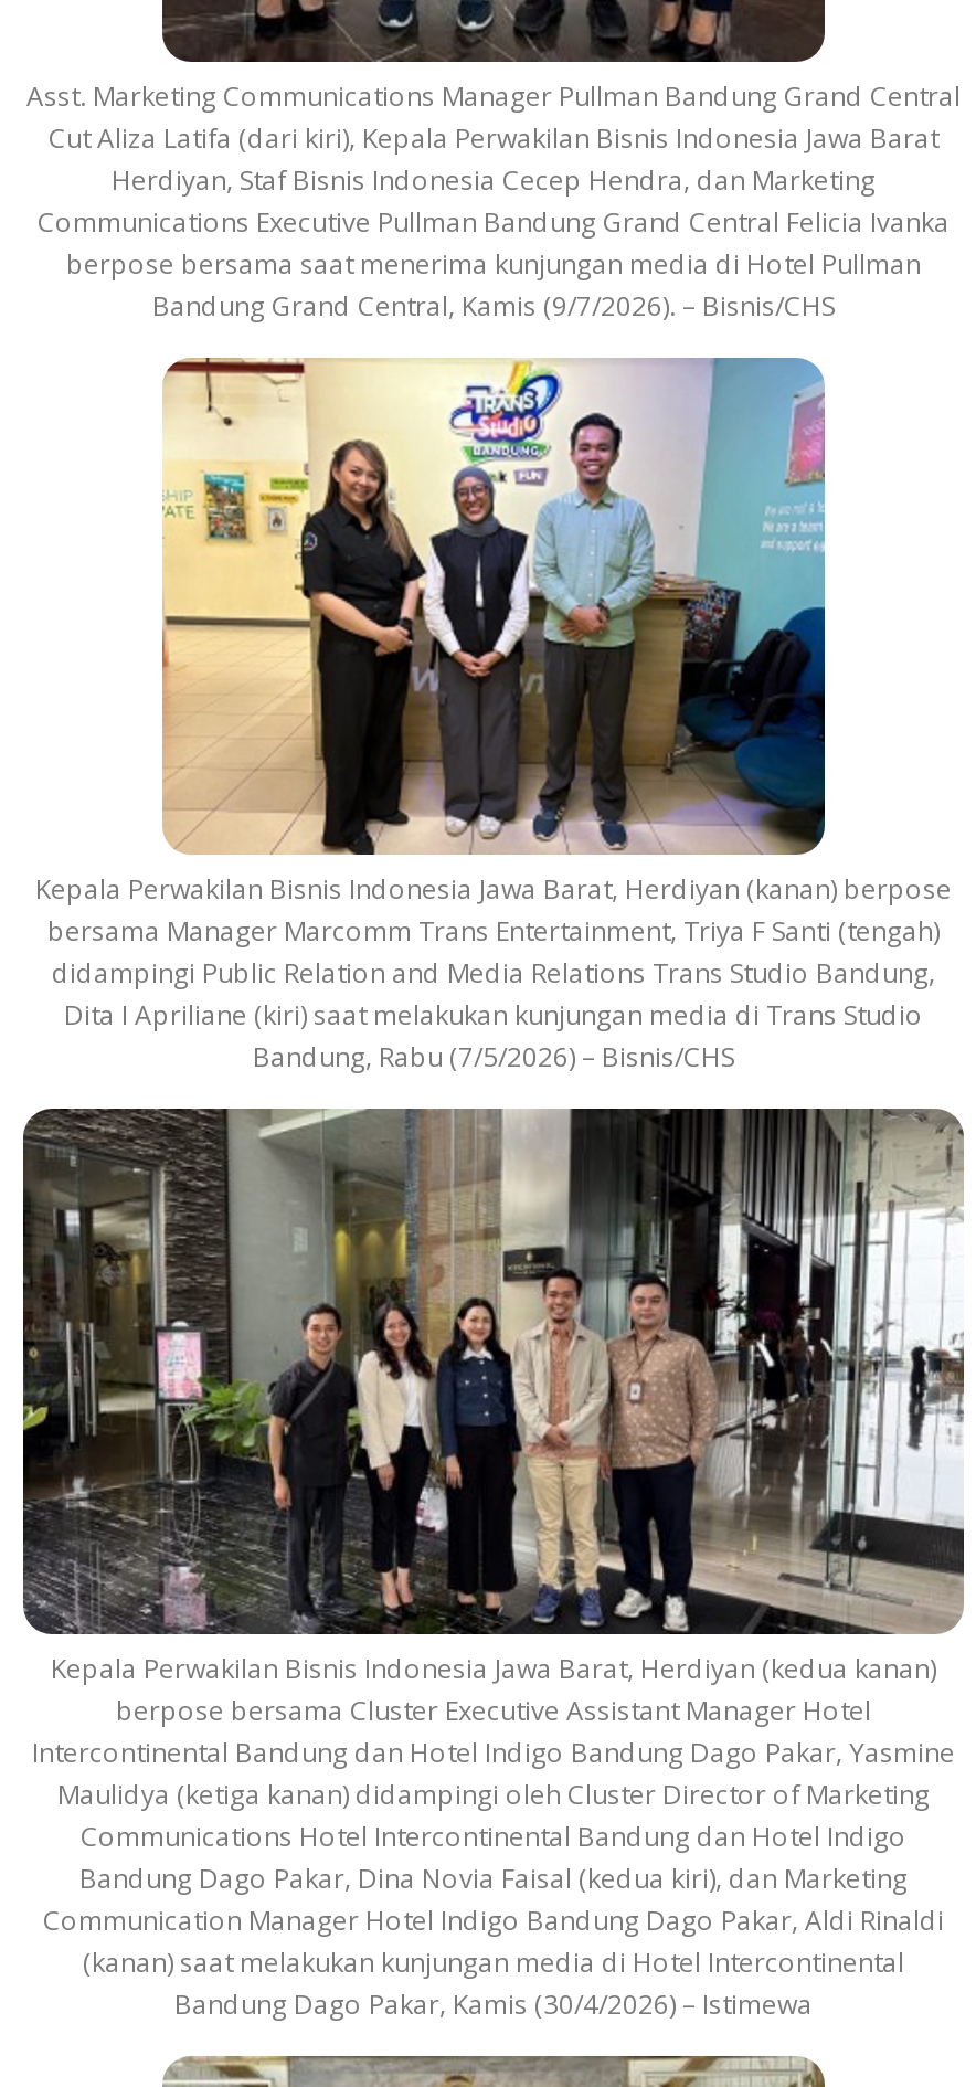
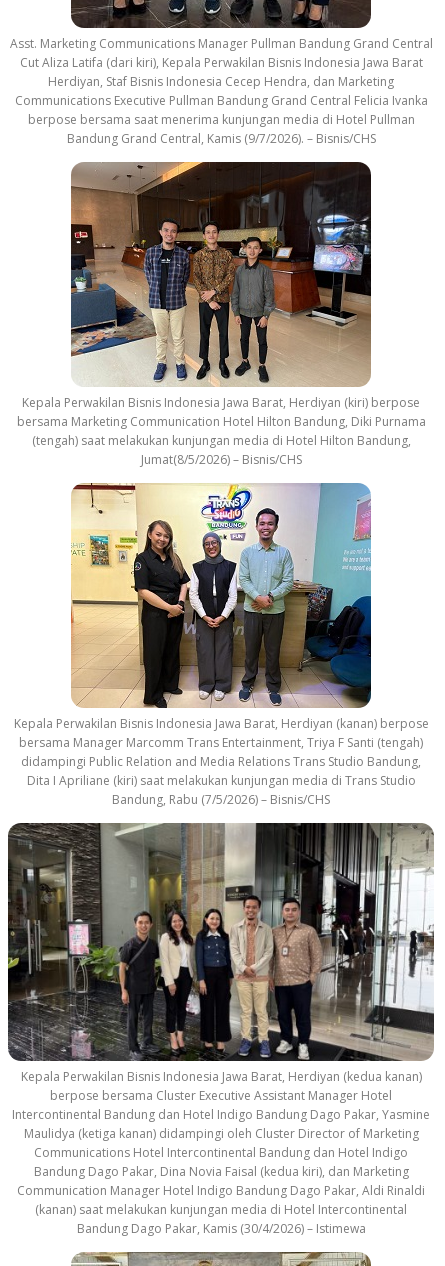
none -> [16,161,425,468] [image] | Kepala Perwakilan Bisnis Indonesia Jawa Barat, Herdiyan (kiri) berpose | bersama Marketing Communication Hotel Hilton Bandung, Diki Purnama | (tengah) saat melakukan kunjungan media di Hotel Hilton Bandung, | Jumat(8/5/2026) – Bisnis/CHS

